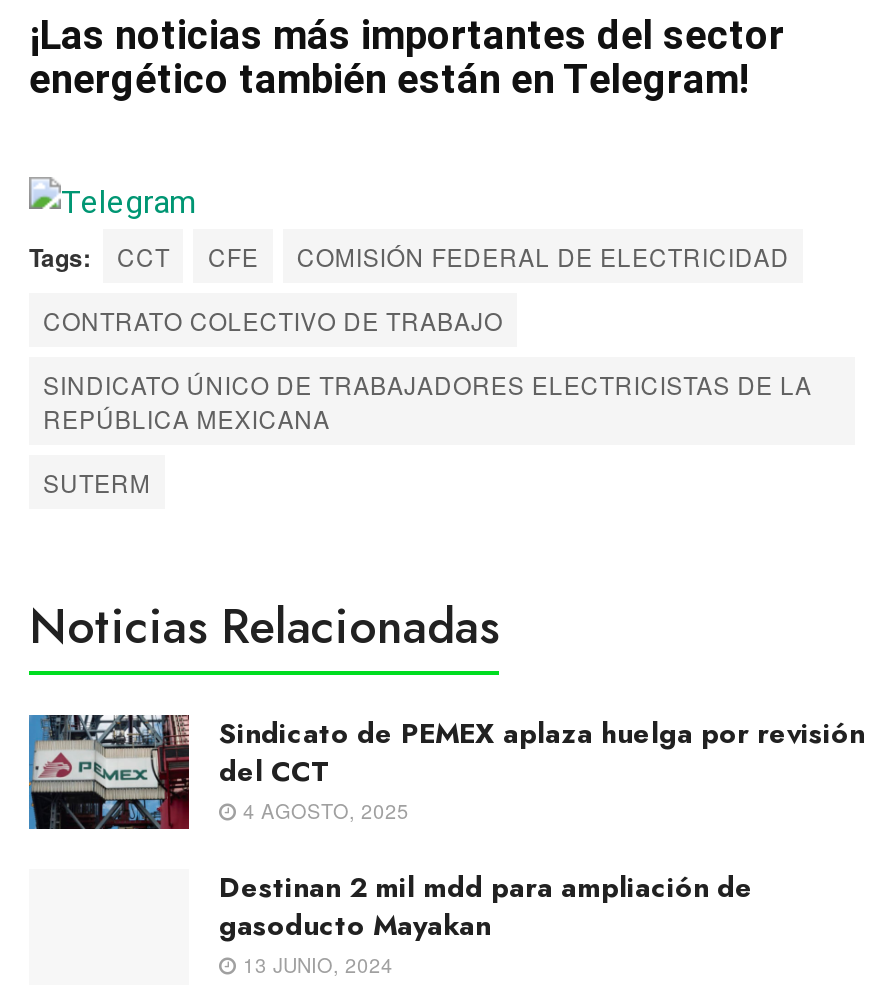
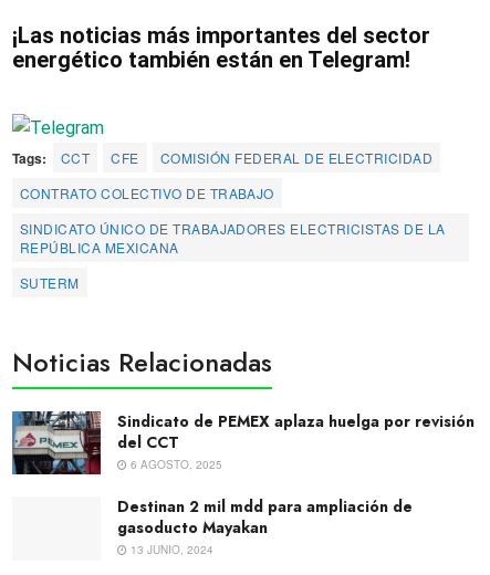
[237,798,409,826] 4 AGOSTO, 2025 -> [127,457,222,472] 6 AGOSTO, 2025

